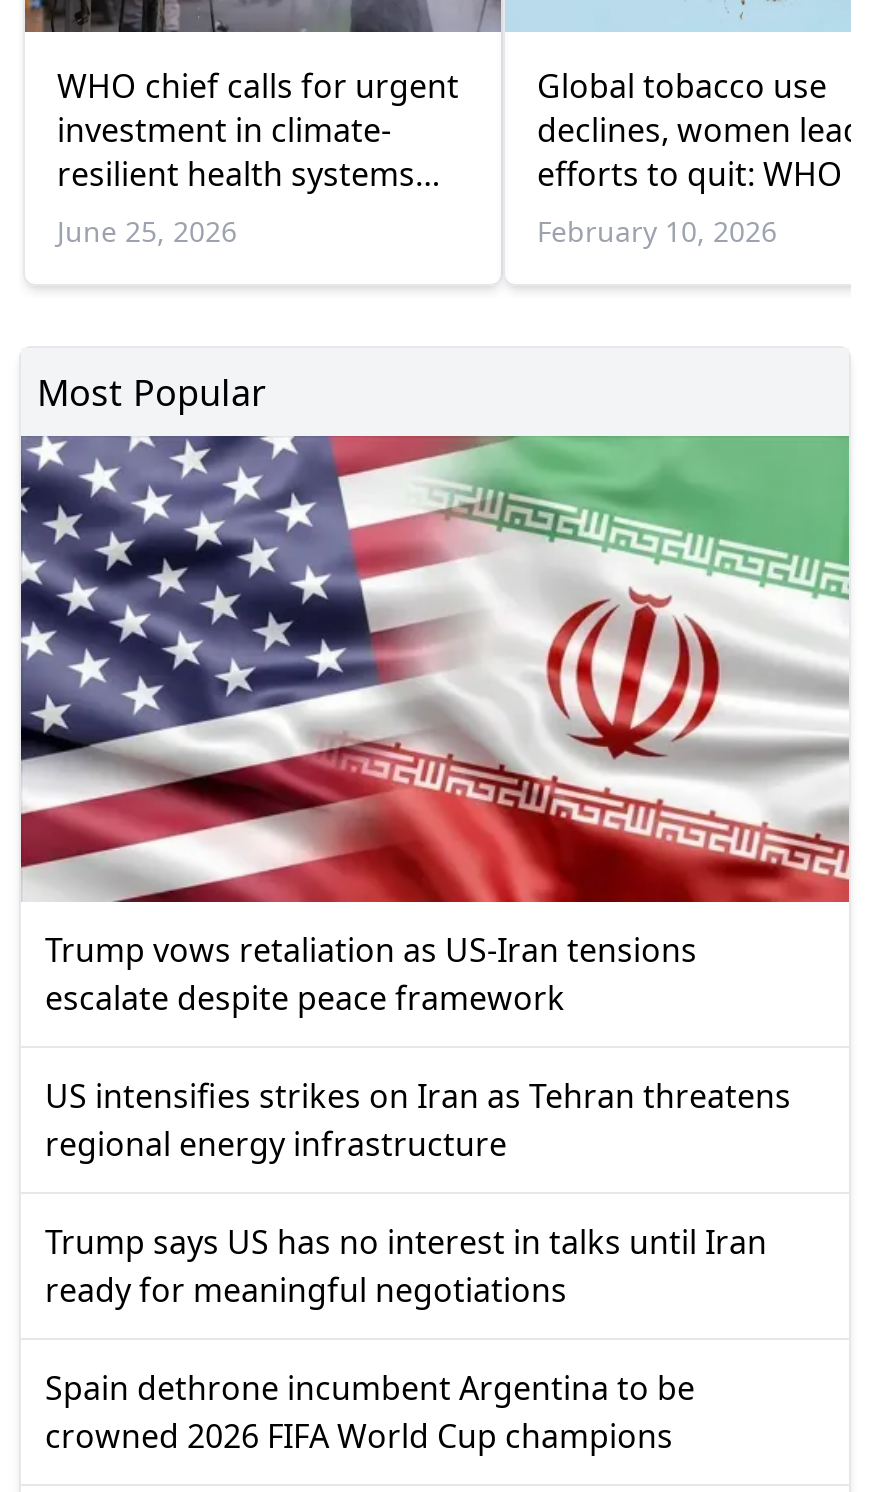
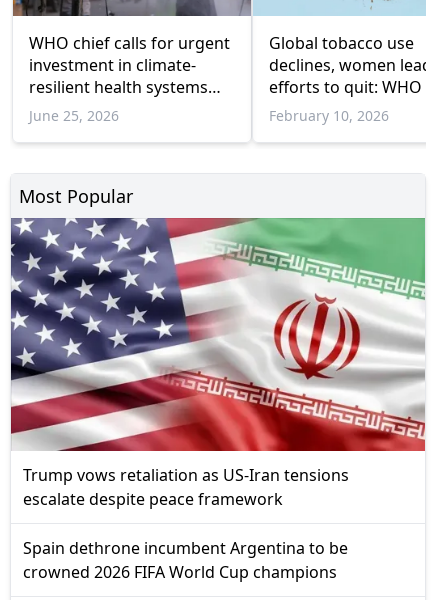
[45,1073,791,1311] US intensifies strikes on Iran as Tehran threatens | regional energy infrastructure | Trump says US has no interest in talks until Iran | ready for meaningful negotiations -> none

